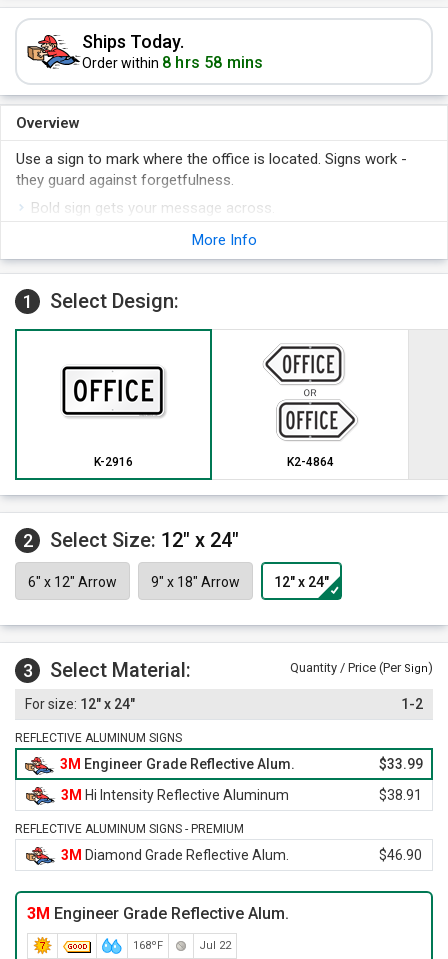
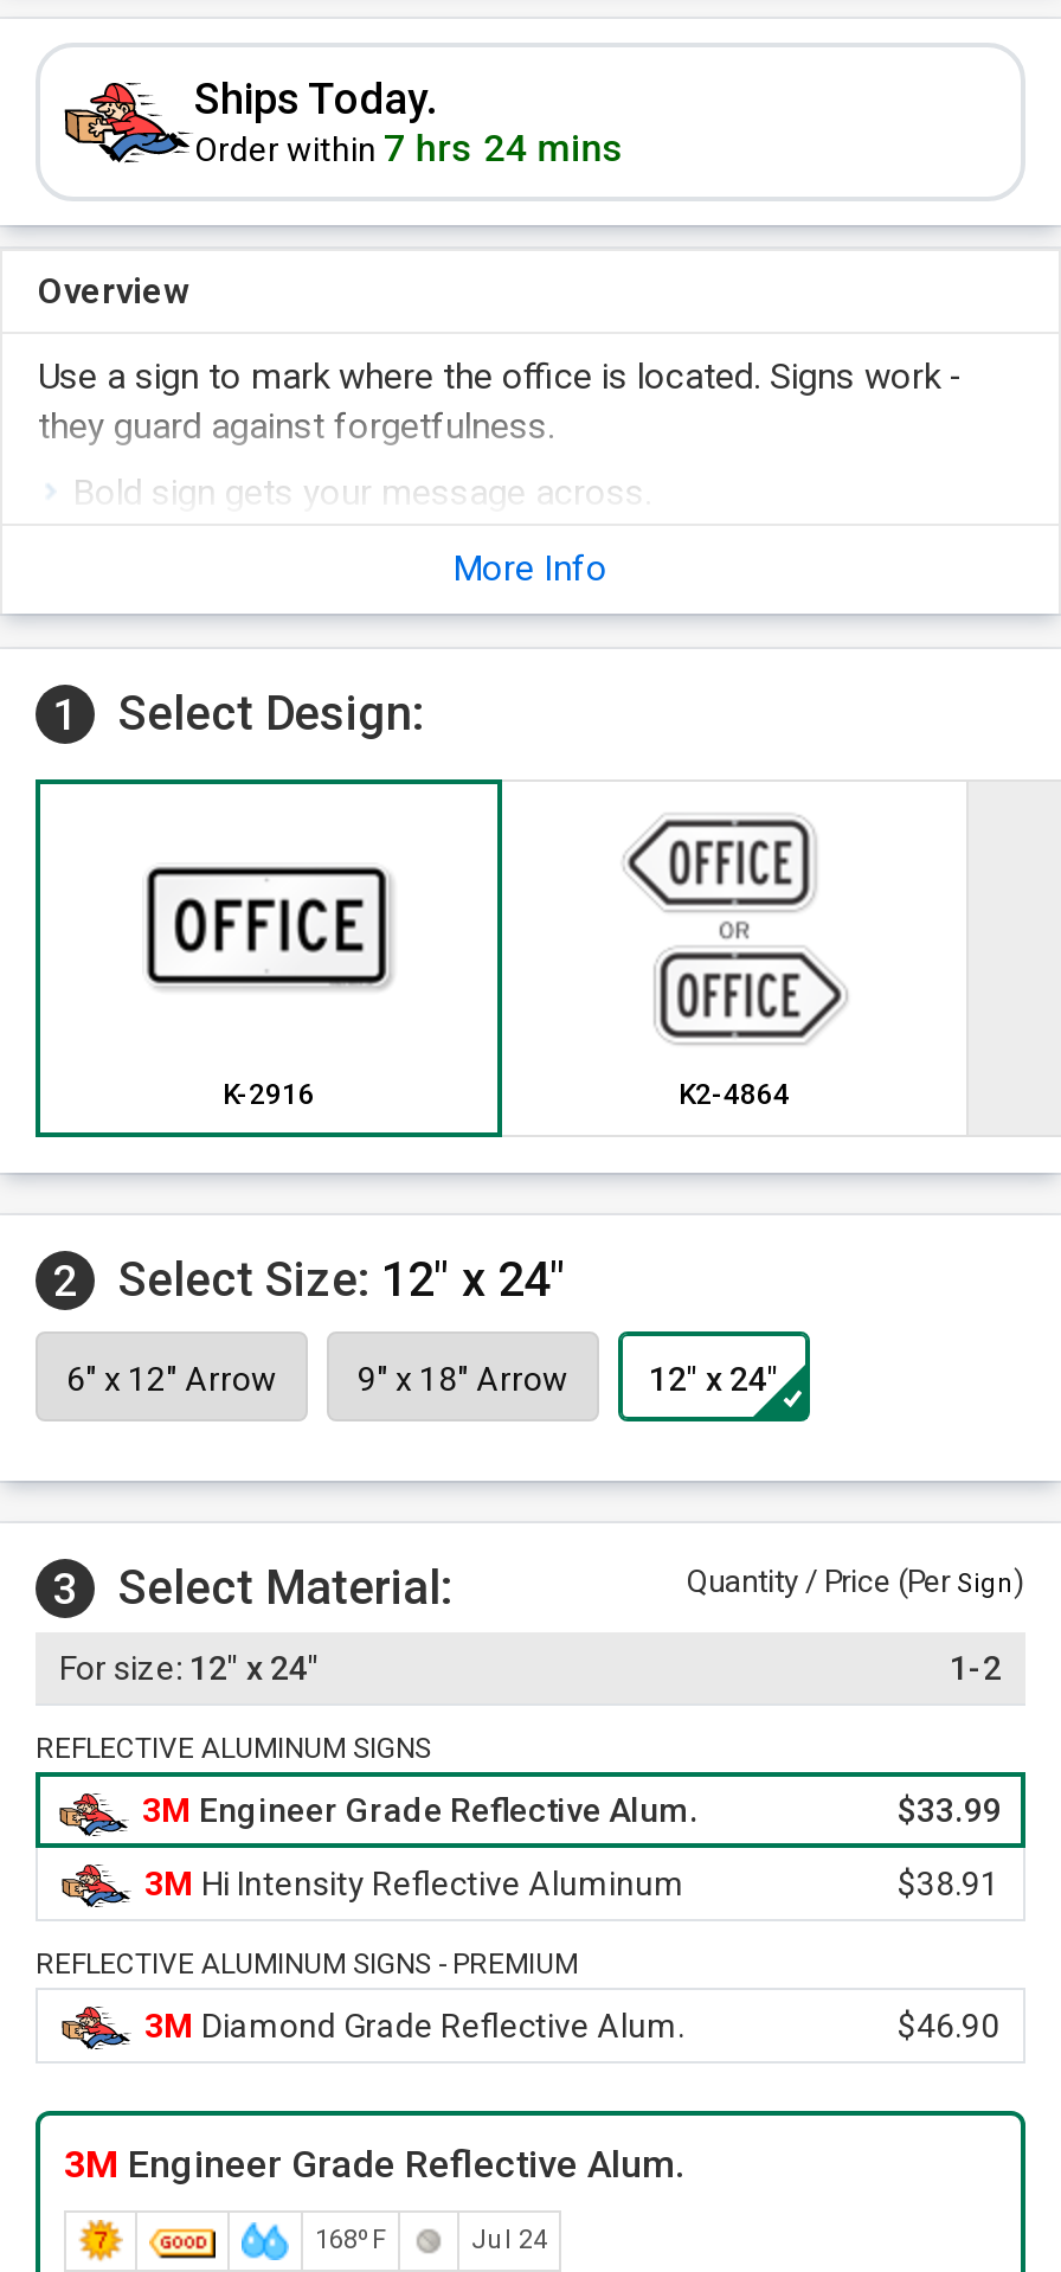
[82,53,264,72] Order within 8 hrs 58 mins -> [194,126,624,171] Order within 7 hrs 24 mins
[199,939,231,952] Jul 22 -> [471,2225,547,2255] Jul 24

